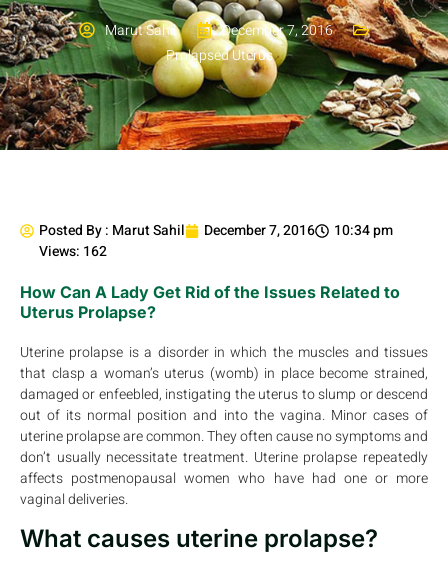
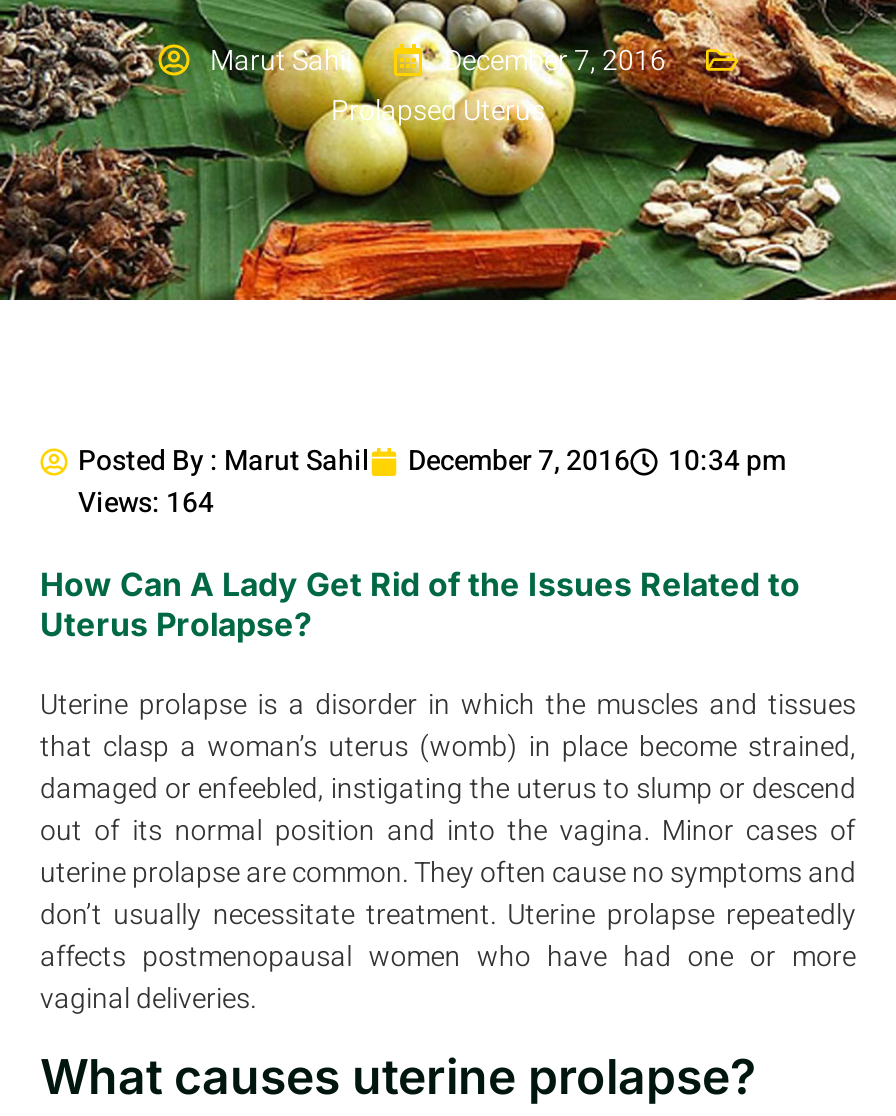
[39,241,107,262] Views: 162 -> [78,482,214,524] Views: 164

